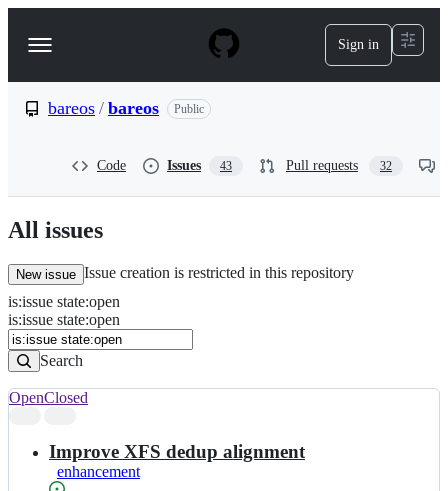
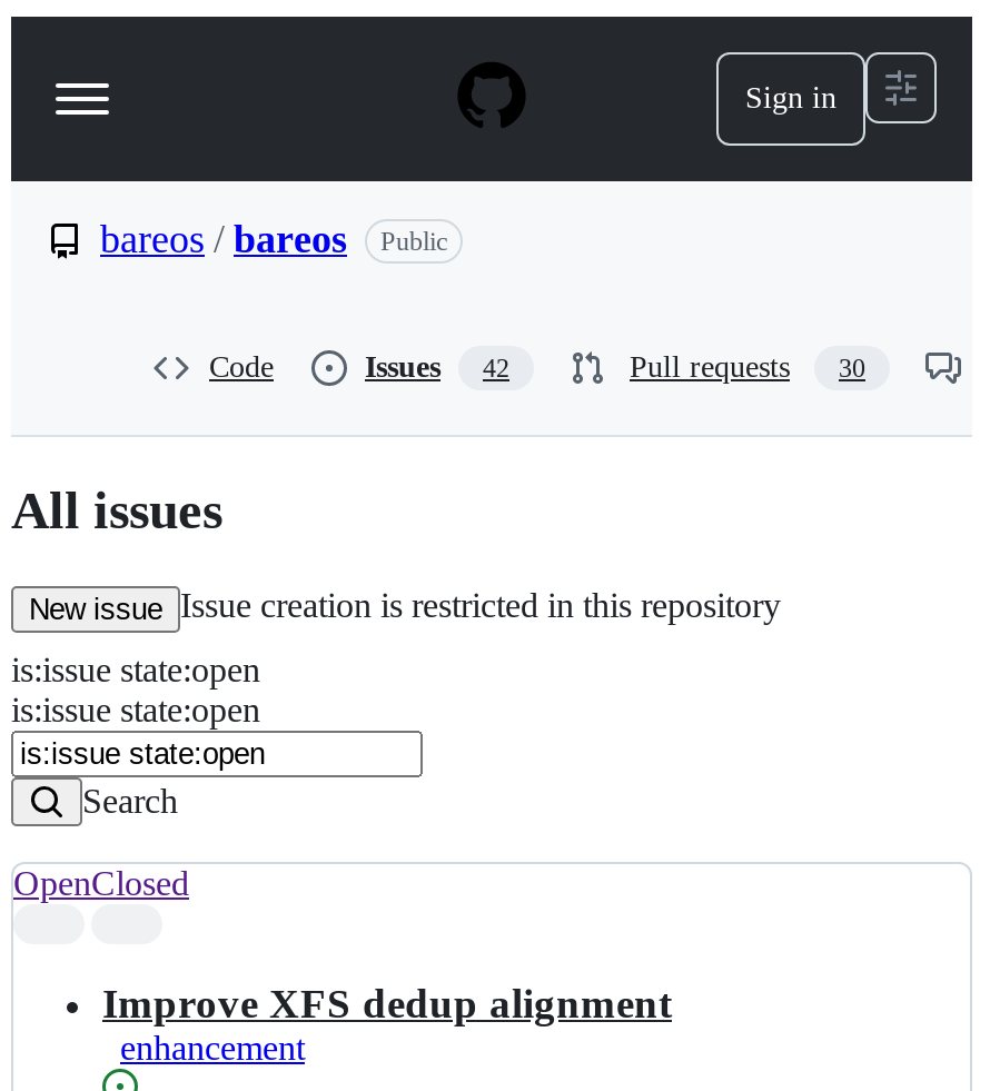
[167,158,232,173] Issues 43 -> [365,350,509,384] Issues 42
[286,158,392,173] Pull requests 32 -> [630,350,865,384] Pull requests 30

